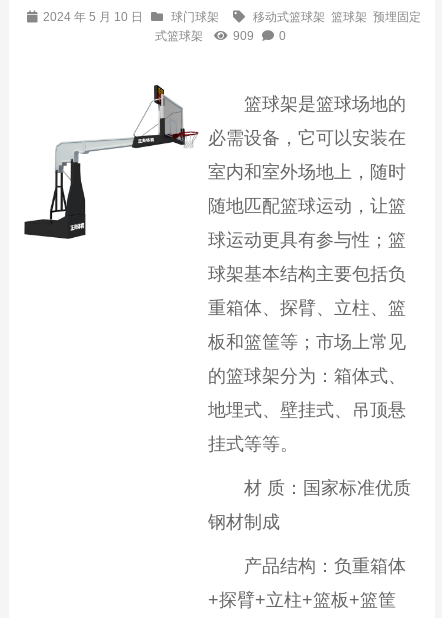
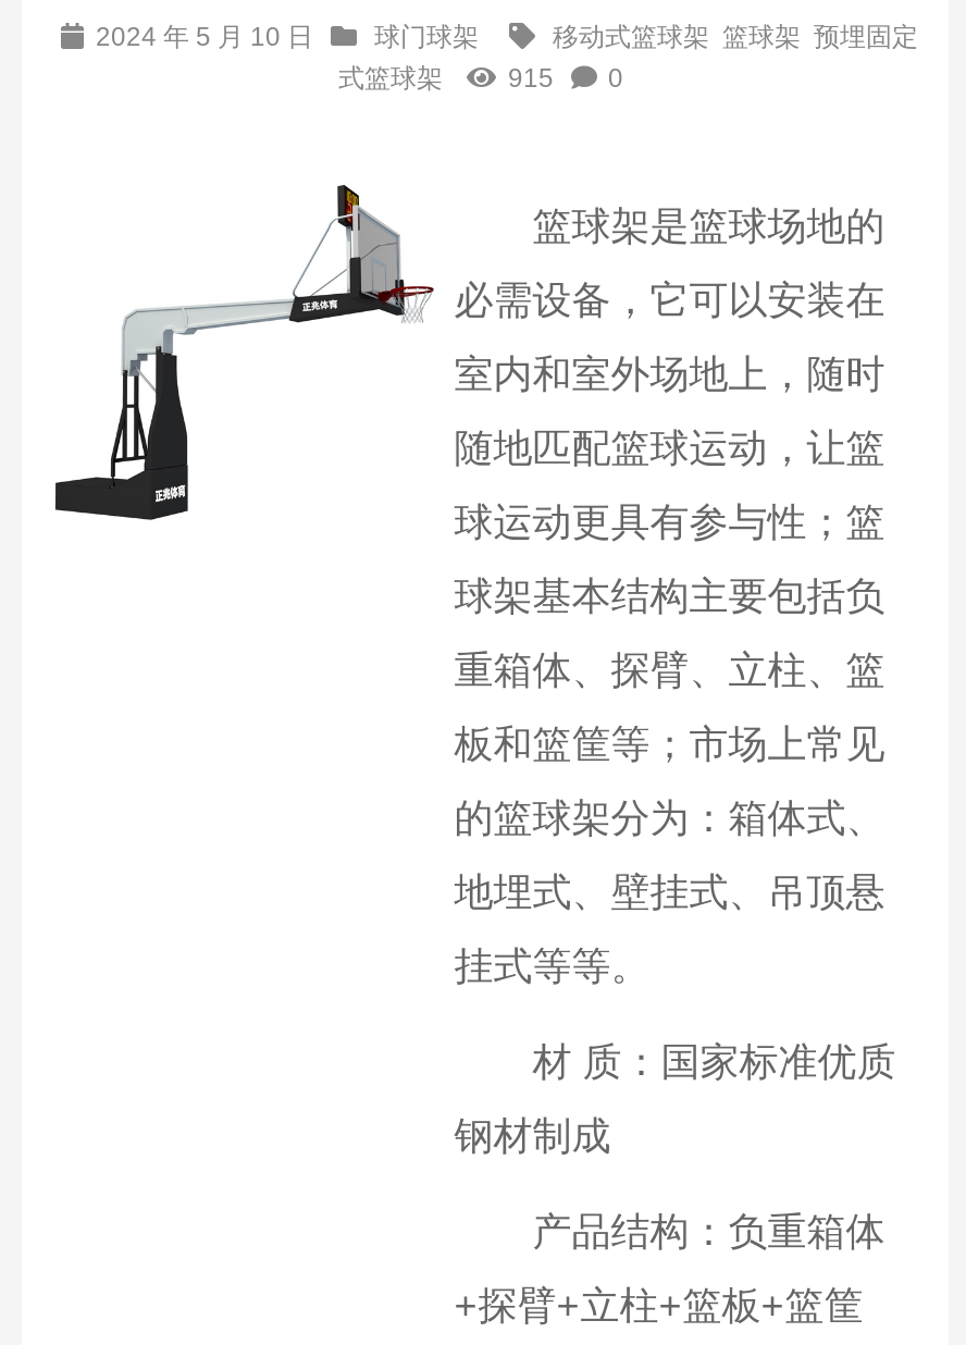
[232,29,285,43] 909 0 -> [508,63,623,93] 915 0

